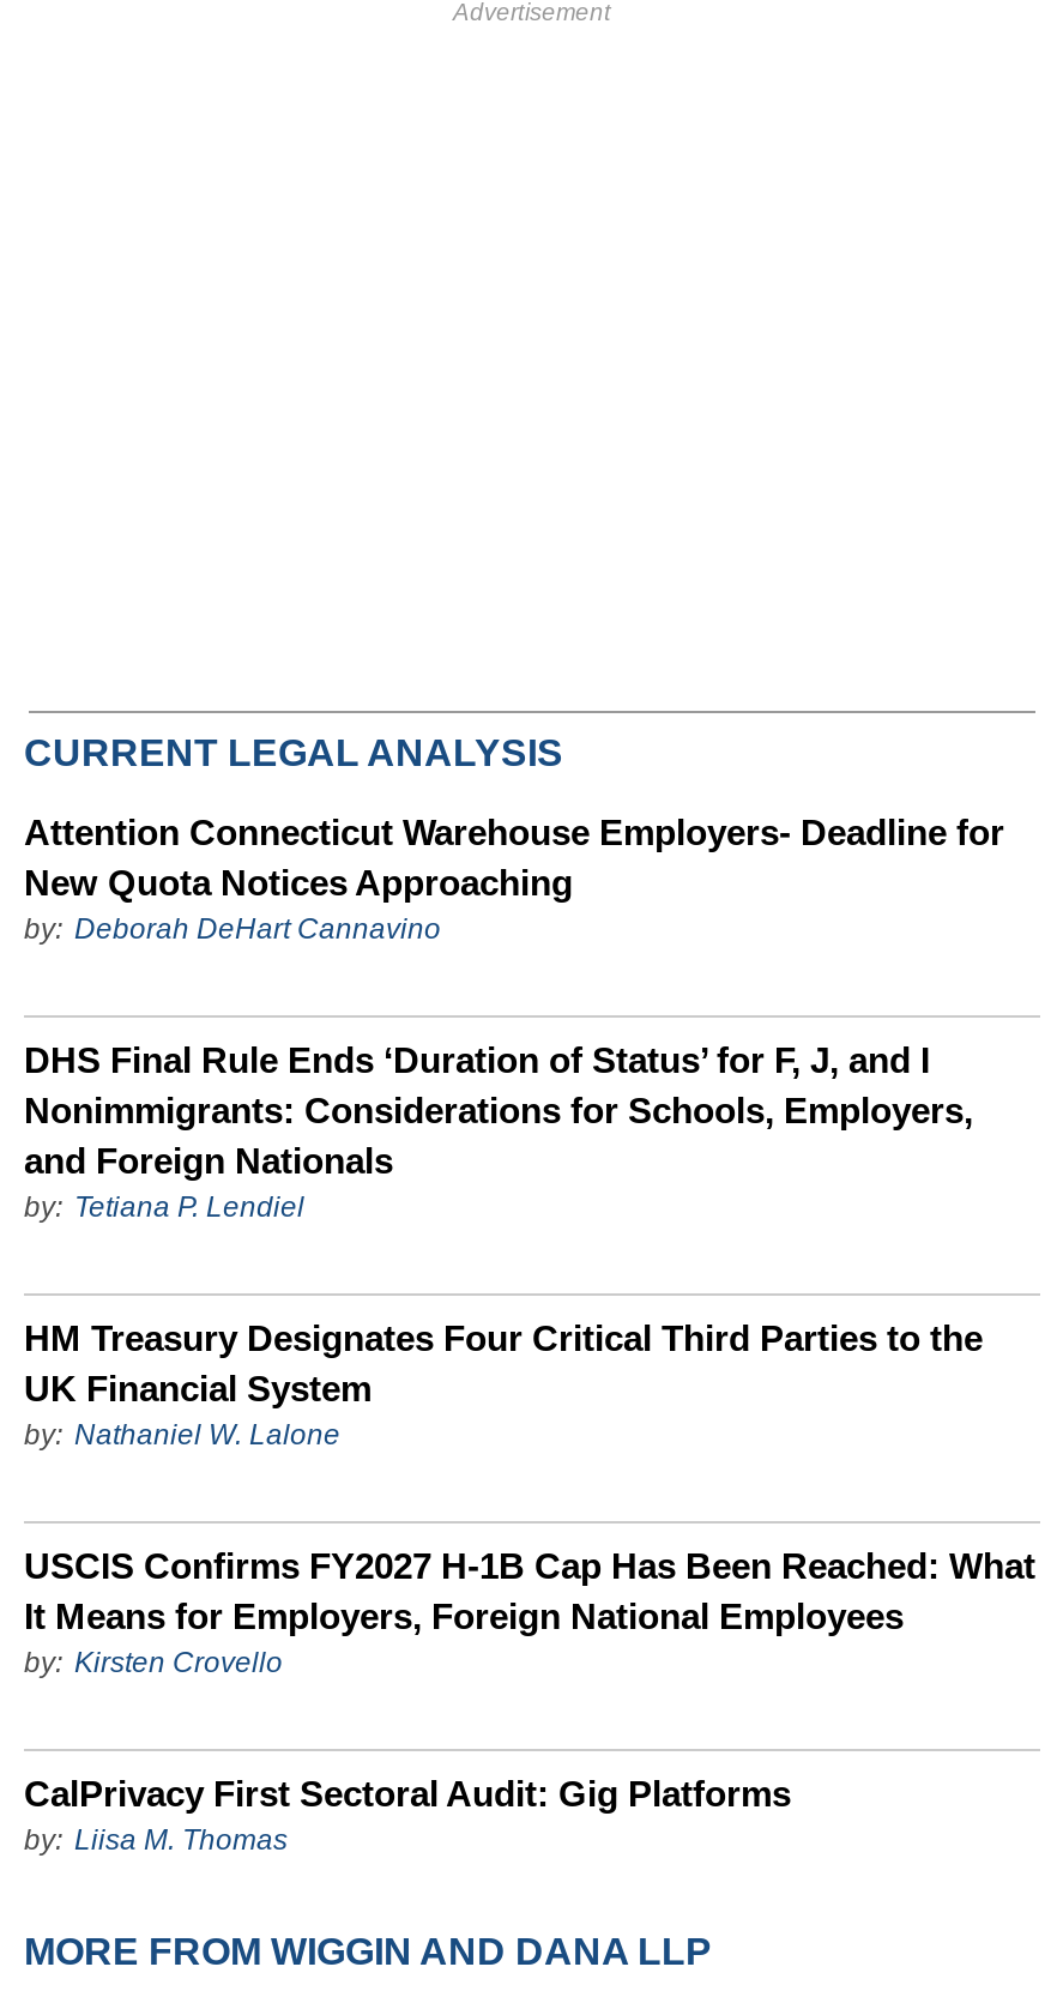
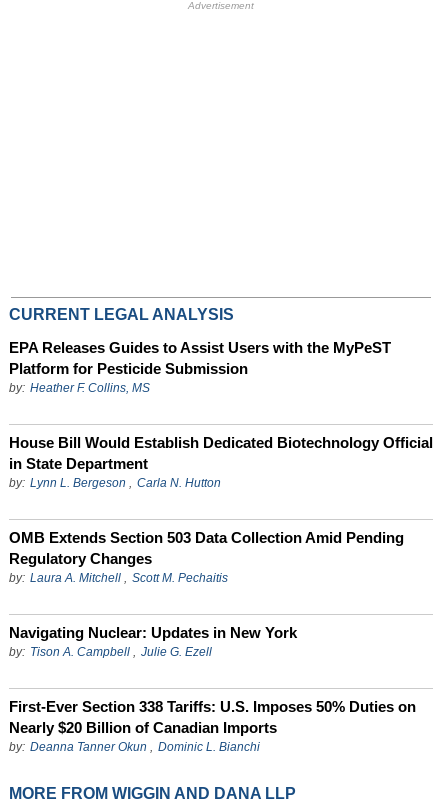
[24,811,1004,945] Attention Connecticut Warehouse Employers- Deadline for | New Quota Notices Approaching | by: Deborah DeHart Cannavino -> [9,339,391,395] EPA Releases Guides to Assist Users with the MyPeST | Platform for Pesticide Submission | by: Heather F. Collins, MS
[24,1039,973,1223] DHS Final Rule Ends ‘Duration of Status’ for F, J, and I | Nonimmigrants: Considerations for Schools, Employers, | and Foreign Nationals | by: Tetiana P. Lendiel -> [9,434,433,490] House Bill Would Establish Dedicated Biotechnology Official | in State Department | by: Lynn L. Bergeson, Carla N. Hutton
[24,1317,983,1451] HM Treasury Designates Four Critical Third Parties to the | UK Financial System | by: Nathaniel W. Lalone -> [9,529,404,585] OMB Extends Section 503 Data Collection Amid Pending | Regulatory Changes | by: Laura A. Mitchell, Scott M. Pechaitis
[24,1544,1035,1679] USCIS Confirms FY2027 H-1B Cap Has Been Reached: What | It Means for Employers, Foreign National Employees | by: Kirsten Crovello -> [9,624,297,659] Navigating Nuclear: Updates in New York | by: Tison A. Campbell, Julie G. Ezell
[24,1772,791,1856] CalPrivacy First Sectoral Audit: Gig Platforms | by: Liisa M. Thomas -> [9,698,416,754] First-Ever Section 338 Tariffs: U.S. Imposes 50% Duties on | Nearly $20 Billion of Canadian Imports | by: Deanna Tanner Okun, Dominic L. Bianchi

